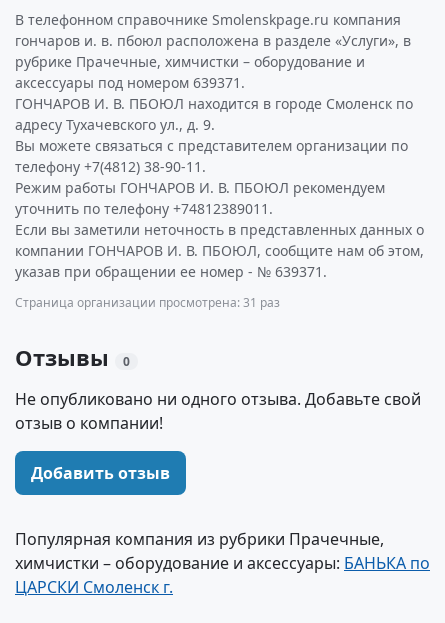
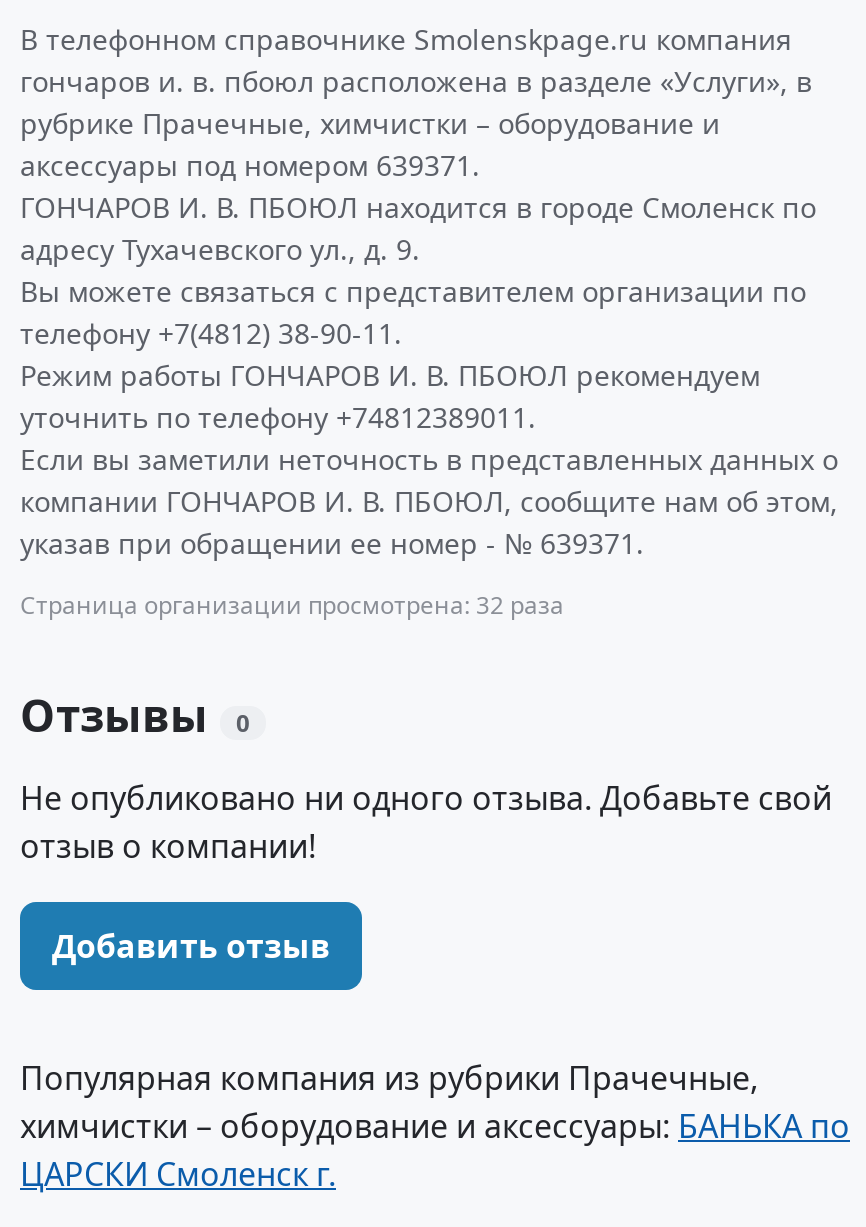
[15,294,280,311] Страница организации просмотрена: 31 раз -> [20,588,564,622] Страница организации просмотрена: 32 раза

